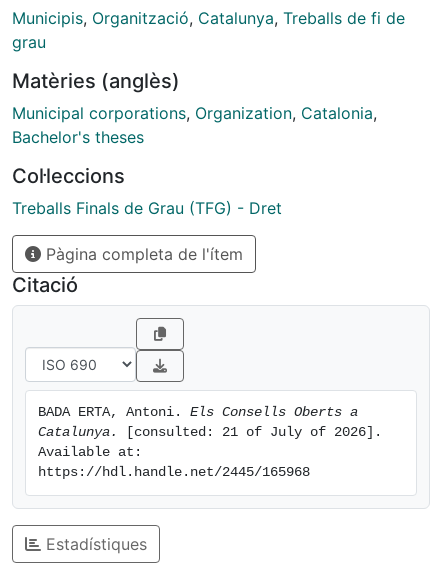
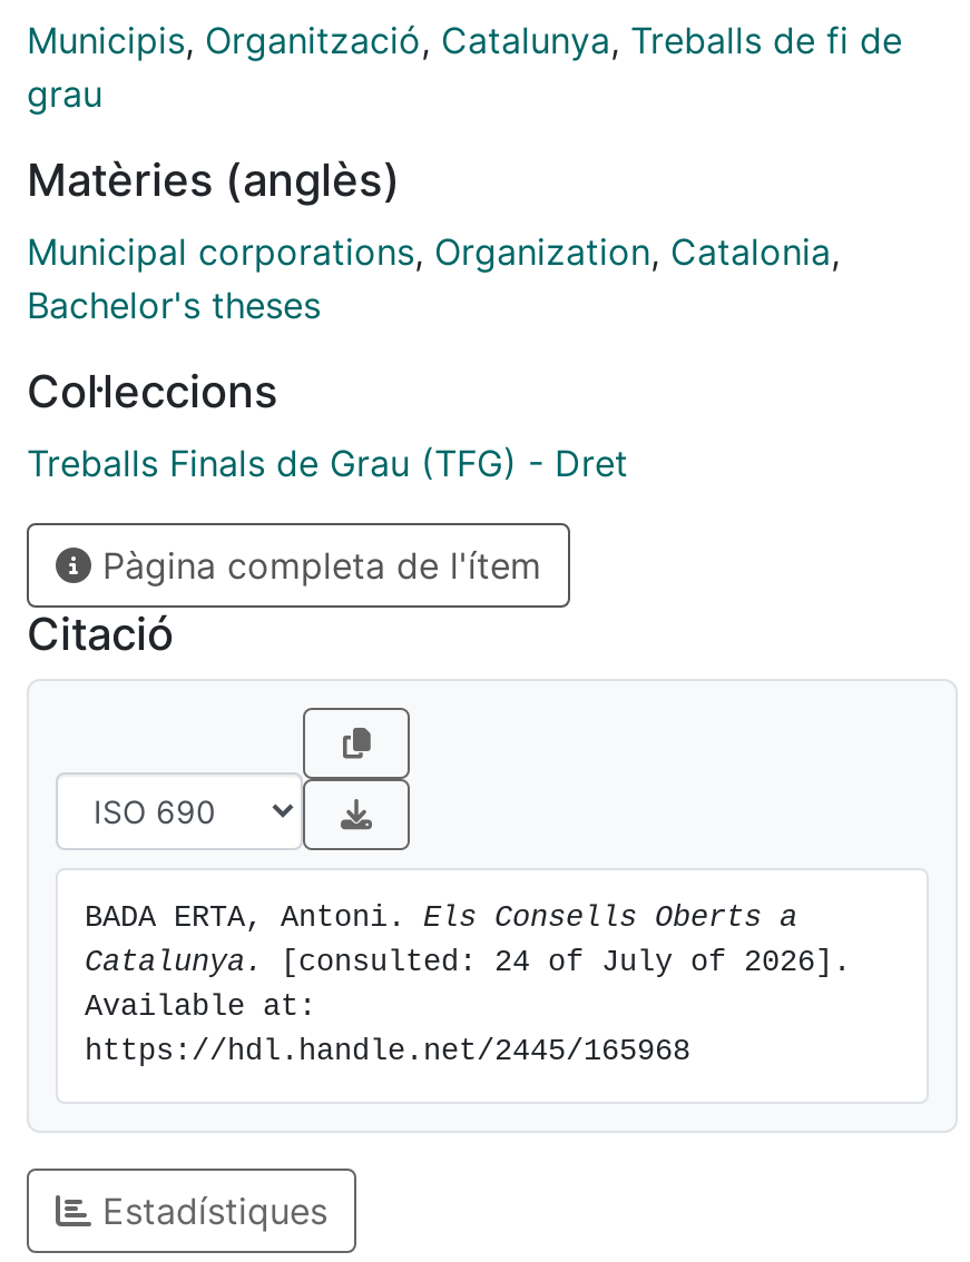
[38,425,382,440] Catalunya. [consulted: 21 of July of 2026]. -> [85,946,851,980] Catalunya. [consulted: 24 of July of 2026].

